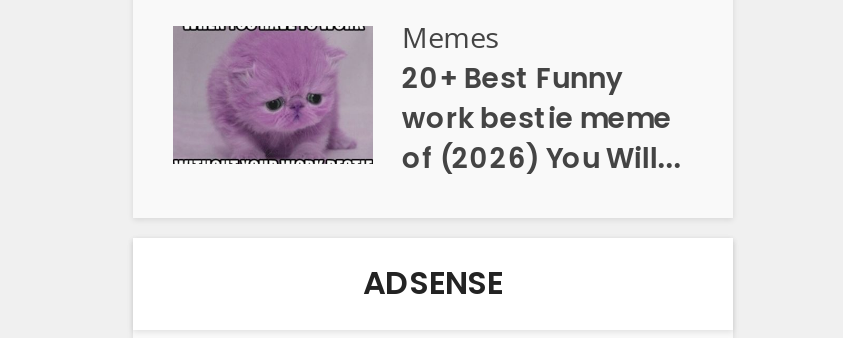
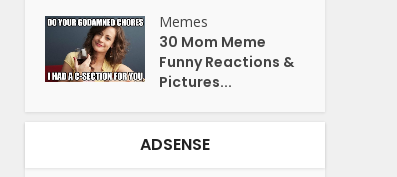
[171,25,682,179] [image] | 20+ Best Funny | work bestie meme | of (2026) You Will... -> [45,16,294,92] [image] | 30 Mom Meme | Funny Reactions & | Pictures...

